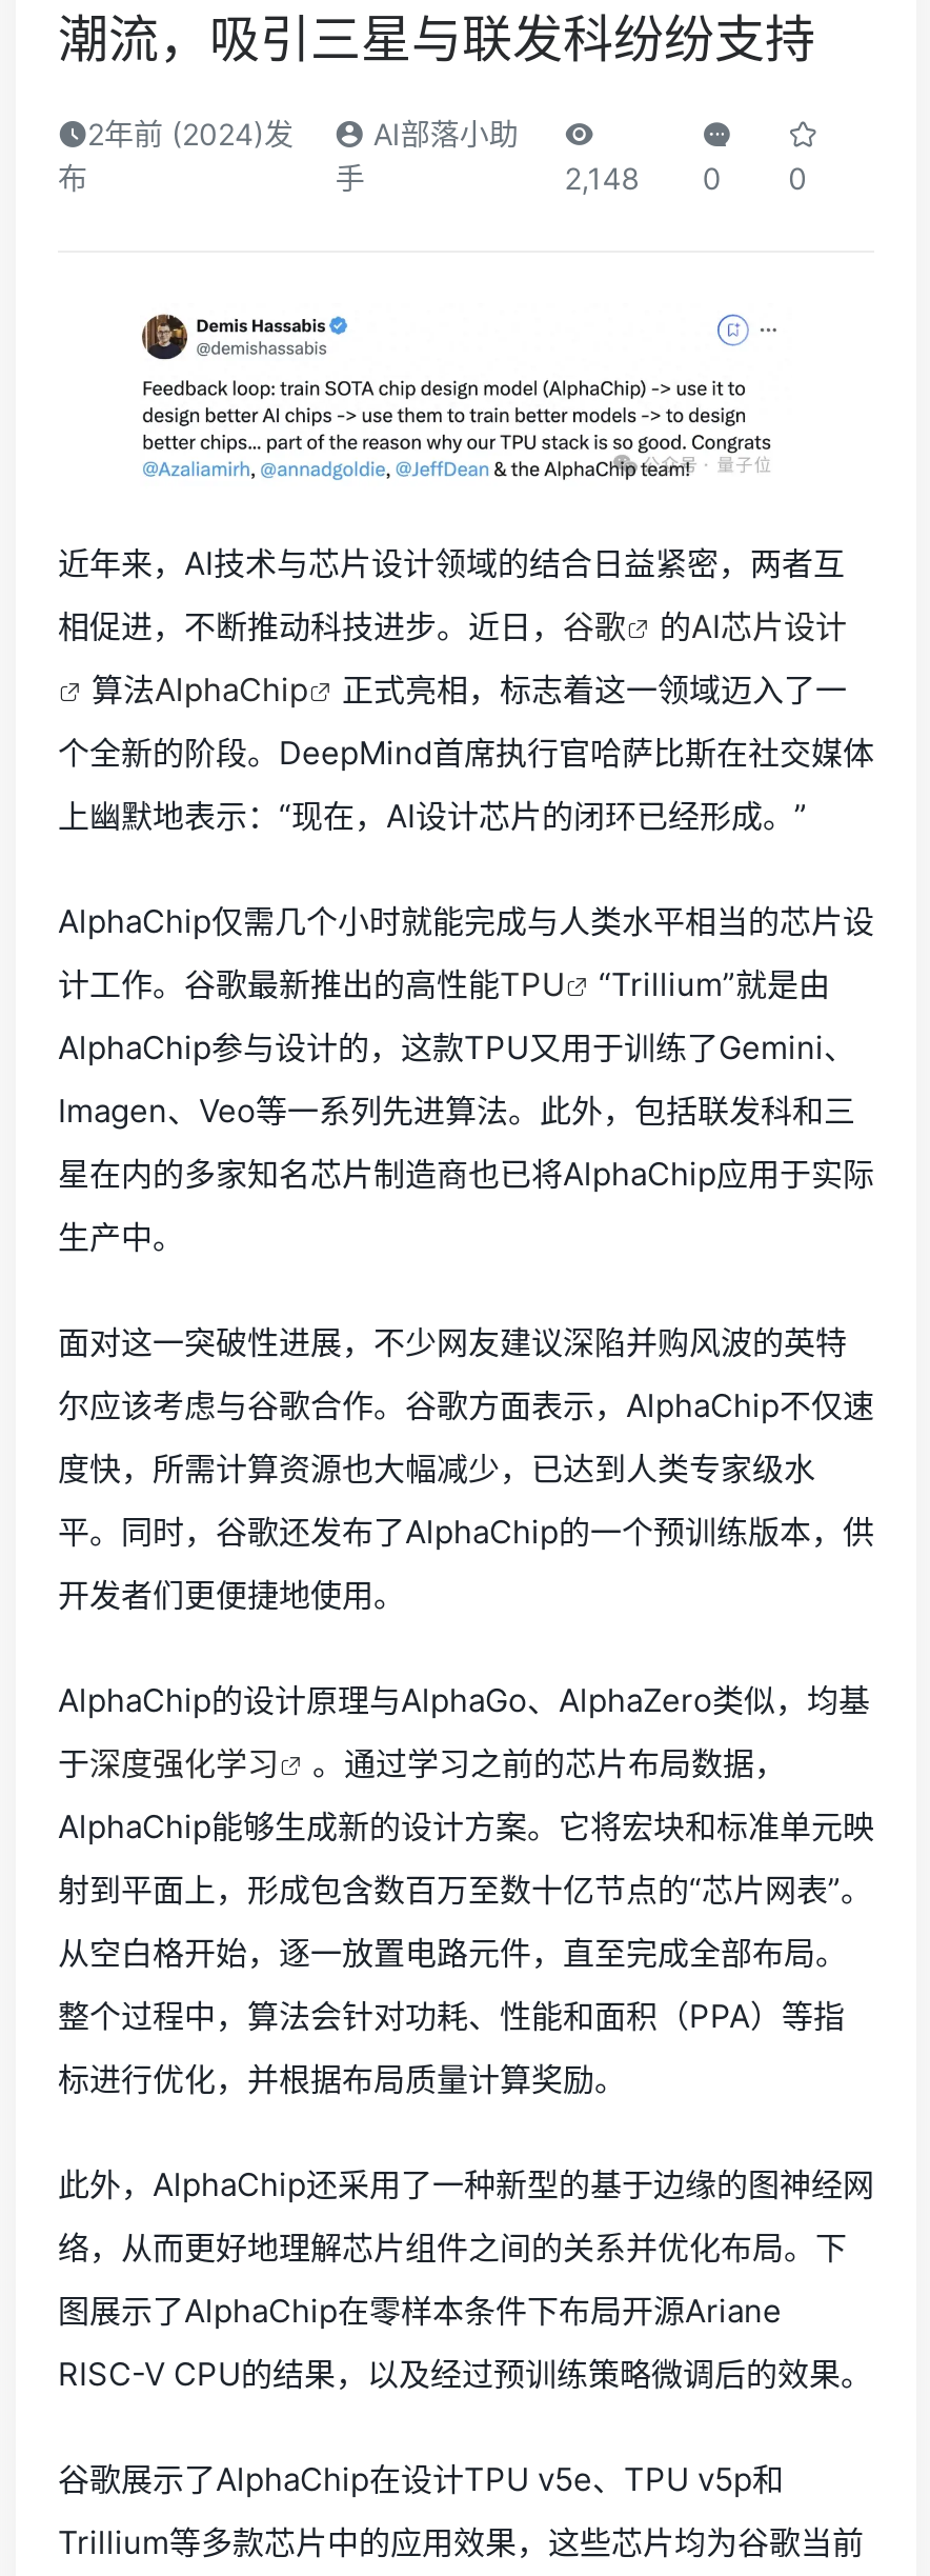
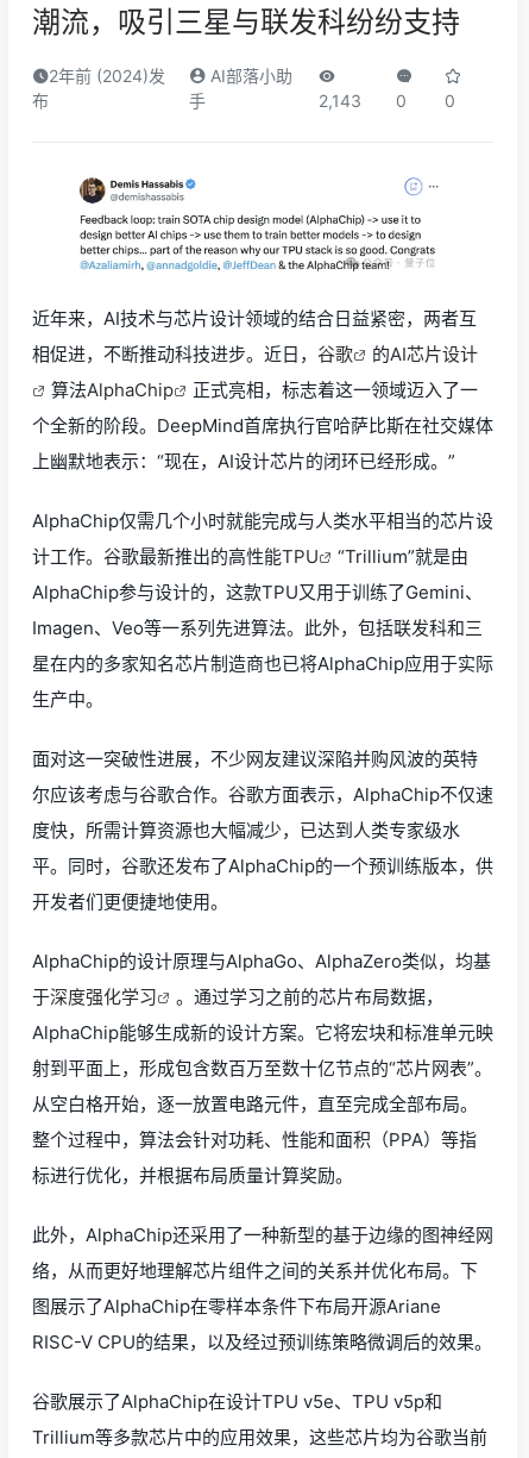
[564,160,807,196] 2,148 0 0 -> [318,90,456,111] 2,143 0 0

